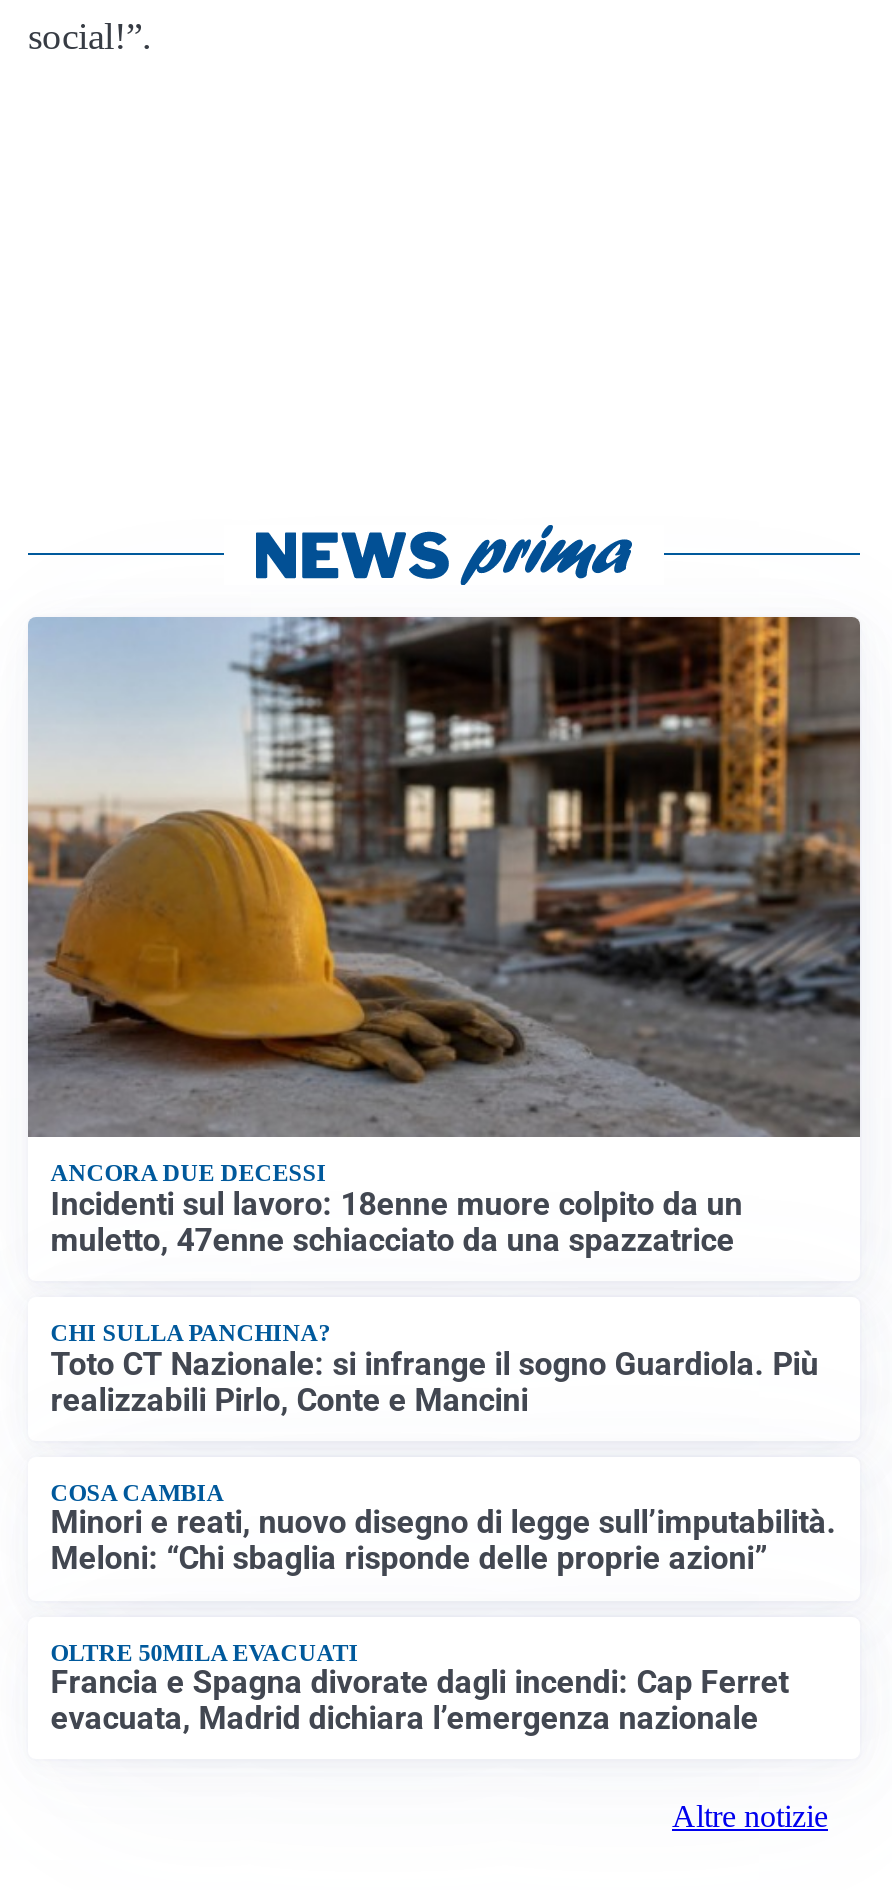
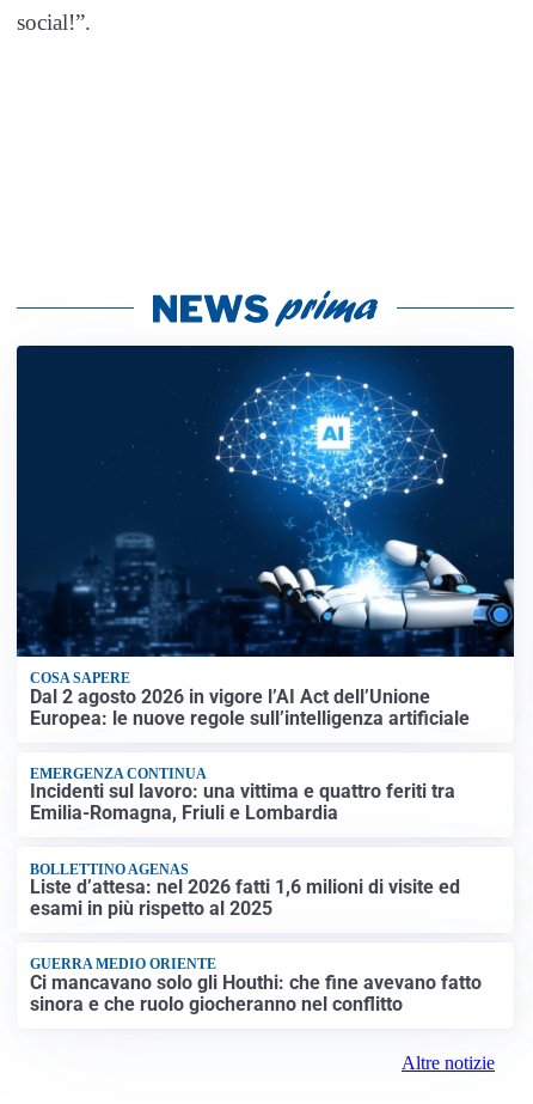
[26,615,862,1259] [image] | ANCORA DUE DECESSI | Incidenti sul lavoro: 18enne muore colpito da un | muletto, 47enne schiacciato da una spazzatrice -> [16,344,515,729] [image] | COSA SAPERE | Dal 2 agosto 2026 in vigore l’AI Act dell’Unione | Europea: le nuove regole sull’intelligenza artificiale
[50,1319,818,1418] CHI SULLA PANCHINA? | Toto CT Nazionale: si infrange il sogno Guardiola. Più | realizzabili Pirlo, Conte e Mancini -> [30,765,456,824] EMERGENZA CONTINUA | Incidenti sul lavoro: una vittima e quattro feriti tra | Emilia-Romagna, Friuli e Lombardia
[50,1479,836,1578] COSA CAMBIA | Minori e reati, nuovo disegno di legge sull’imputabilità. | Meloni: “Chi sbaglia risponde delle proprie azioni” -> [30,861,460,920] BOLLETTINO AGENAS | Liste d’attesa: nel 2026 fatti 1,6 milioni di visite ed | esami in più rispetto al 2025
[50,1638,788,1737] OLTRE 50MILA EVACUATI | Francia e Spagna divorate dagli incendi: Cap Ferret | evacuata, Madrid dichiara l’emergenza nazionale -> [30,956,482,1015] GUERRA MEDIO ORIENTE | Ci mancavano solo gli Houthi: che fine avevano fatto | sinora e che ruolo giocheranno nel conflitto

